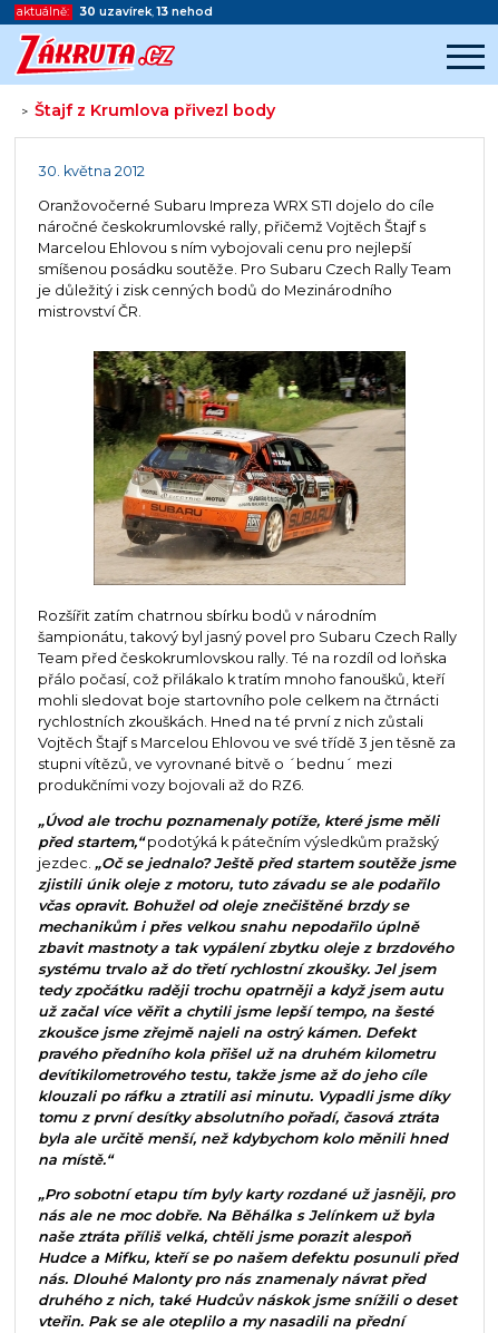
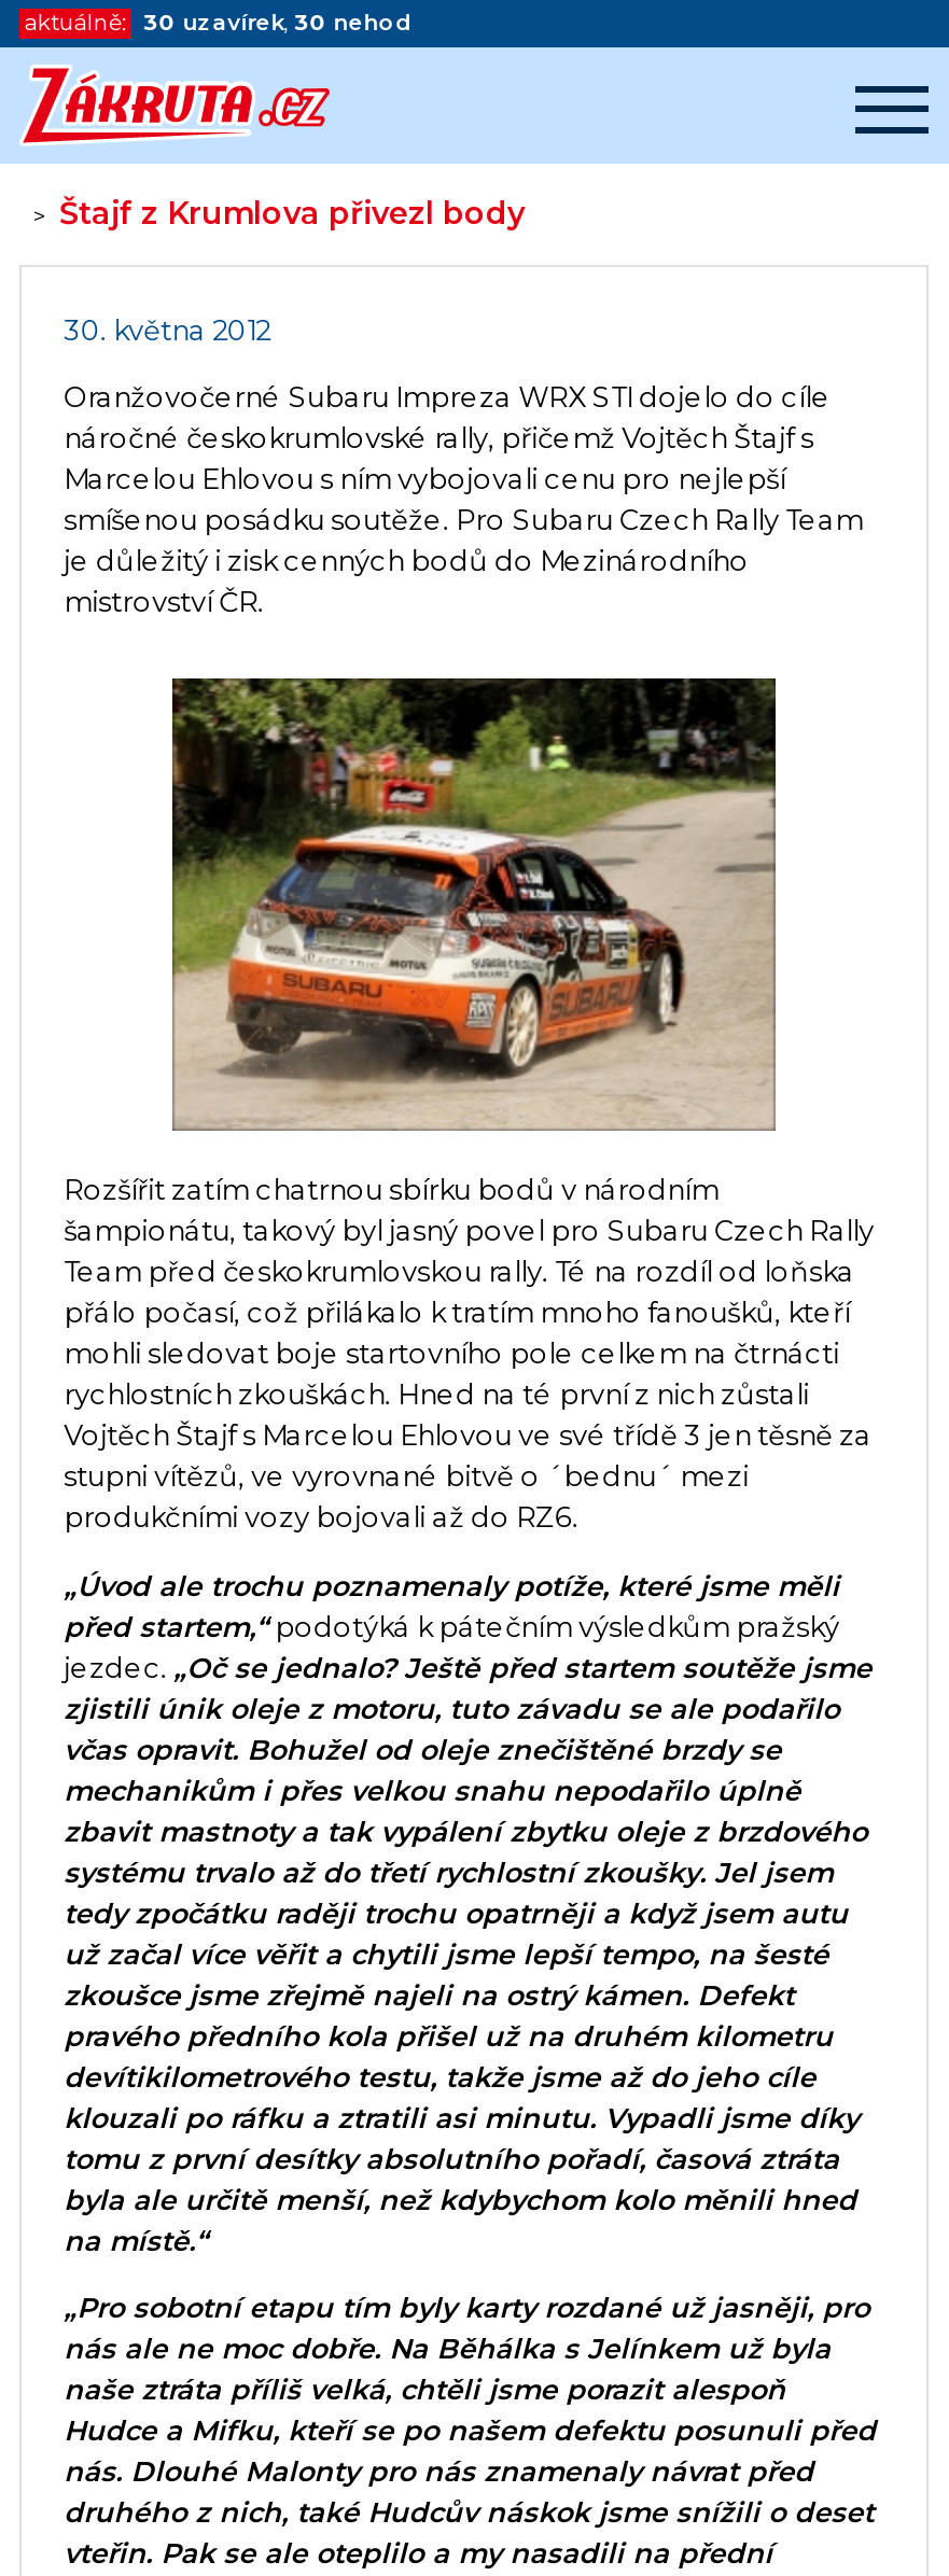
[79,5,212,19] 30 uzavírek, 13 nehod -> [143,9,413,37] 30 uzavírek, 30 nehod

